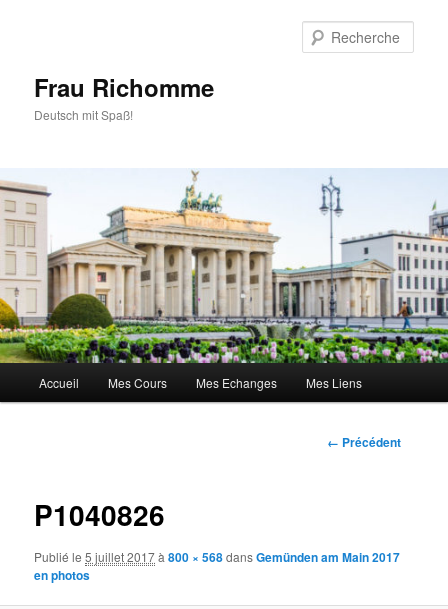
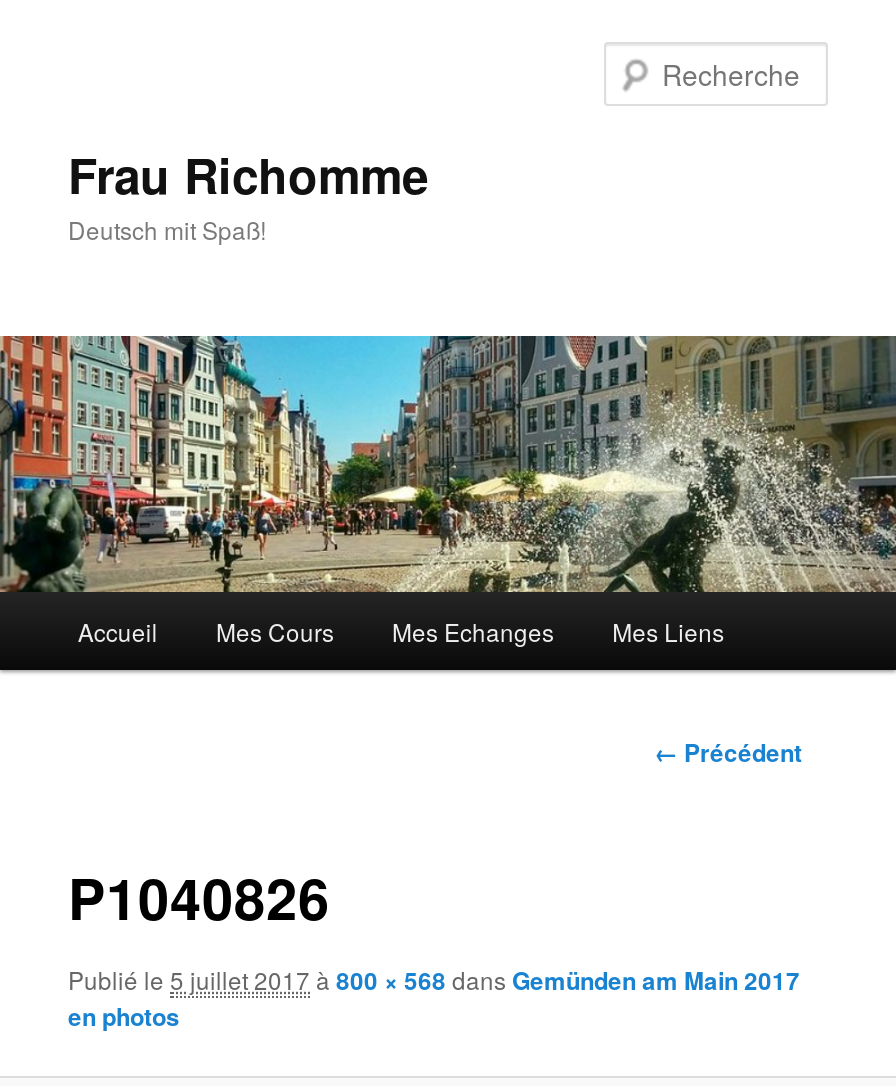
[3,169,445,363] [image] -> [6,334,890,594] [image]

